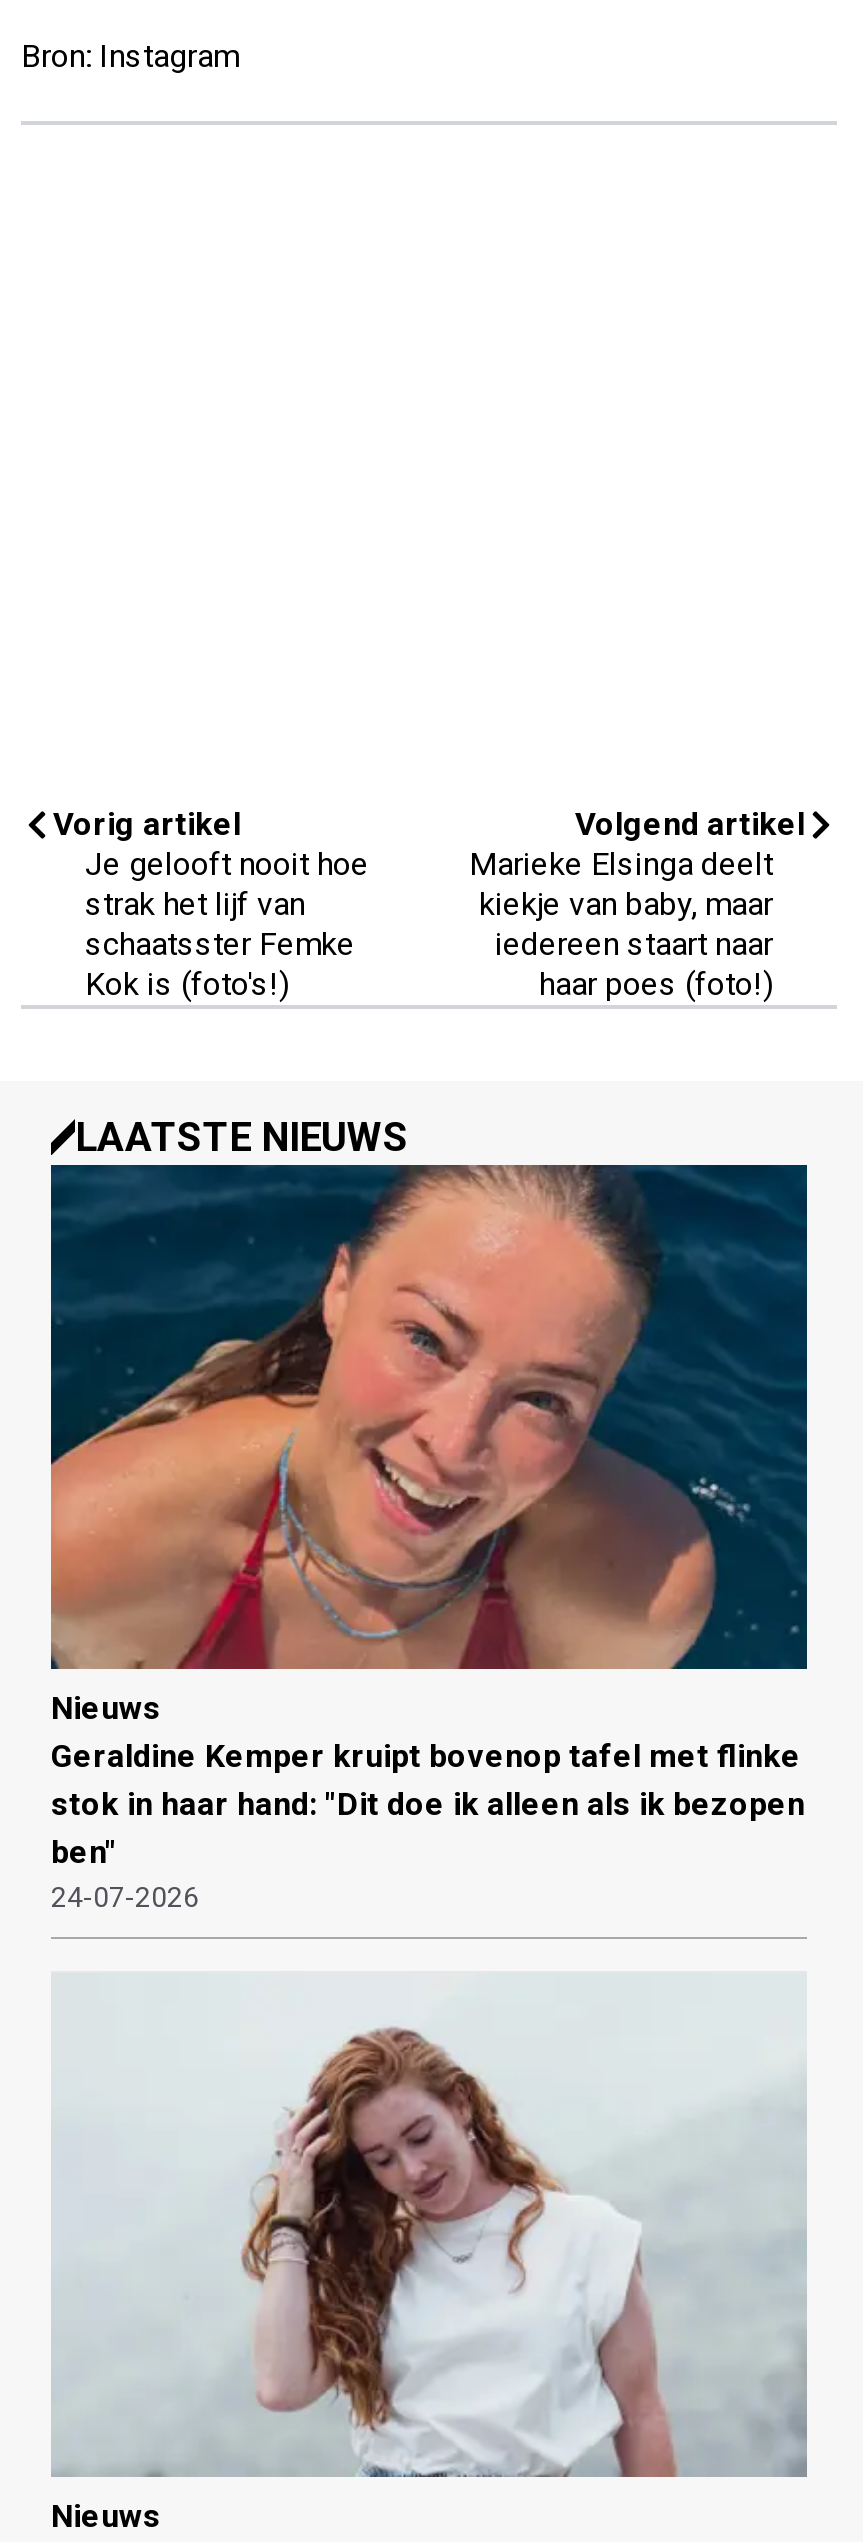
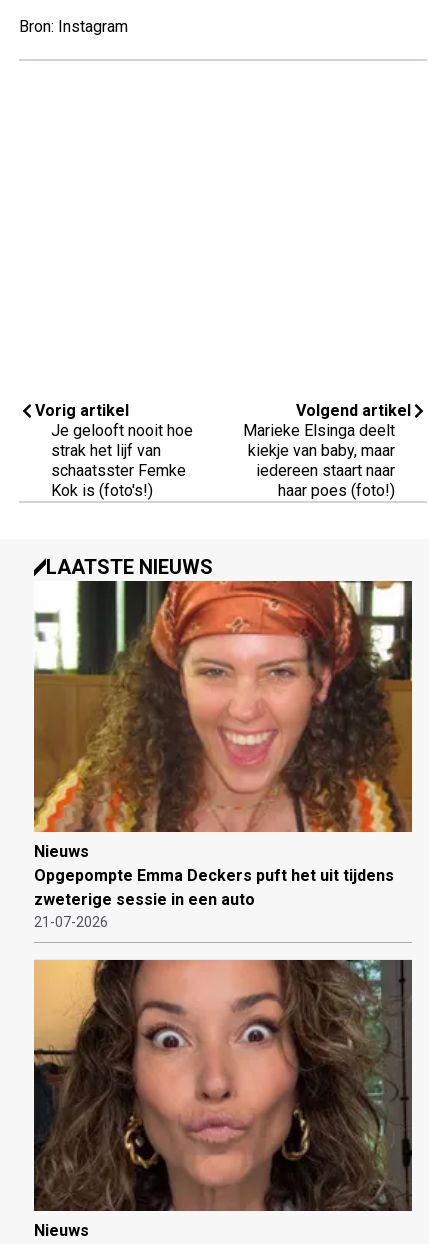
[49,1138,809,1912] [image] | Geraldine Kemper kruipt bovenop tafel met flinke | stok in haar hand: "Dit doe ik alleen als ik bezopen | ben" | 24-07-2026 -> [33,580,413,930] [image] | Opgepompte Emma Deckers puft het uit tijdens | zweterige sessie in een auto | 21-07-2026
[51,1974,807,2478] [image] -> [33,959,413,1211] [image]

